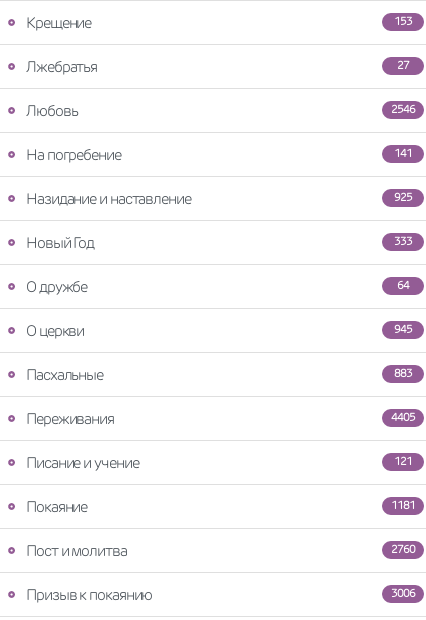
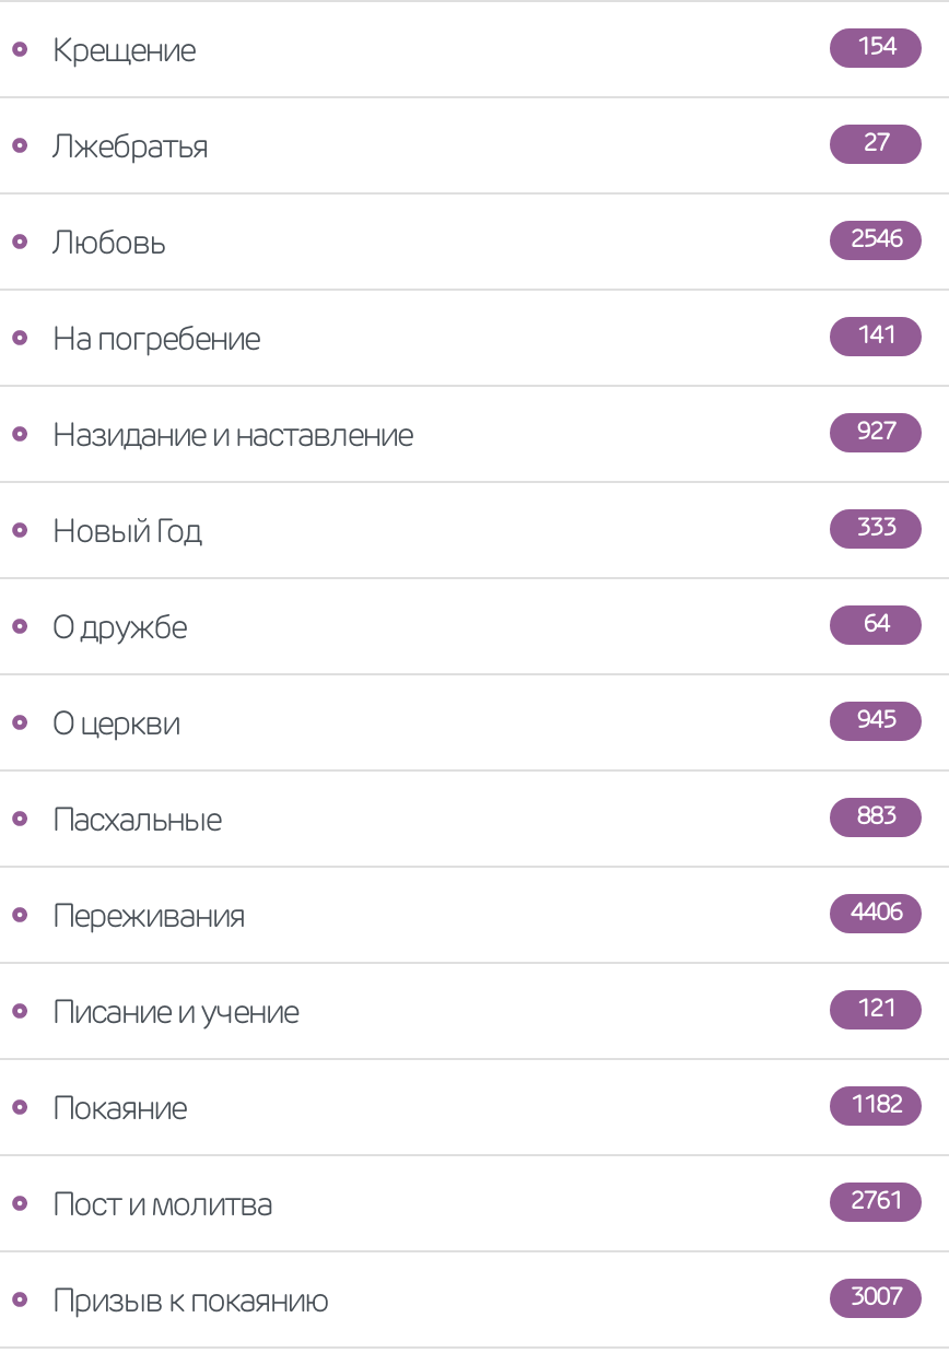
[394,14,412,28] 153 -> [856,32,895,62] 154
[394,190,412,204] 925 -> [856,416,895,447] 927
[391,410,415,424] 4405 -> [850,897,902,928] 4406
[391,498,415,512] 1181 -> [850,1090,902,1120] 1182
[391,542,415,556] 2760 -> [850,1186,902,1216] 2761
[391,586,415,600] 3006 -> [850,1282,902,1313] 3007

